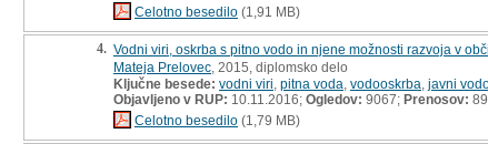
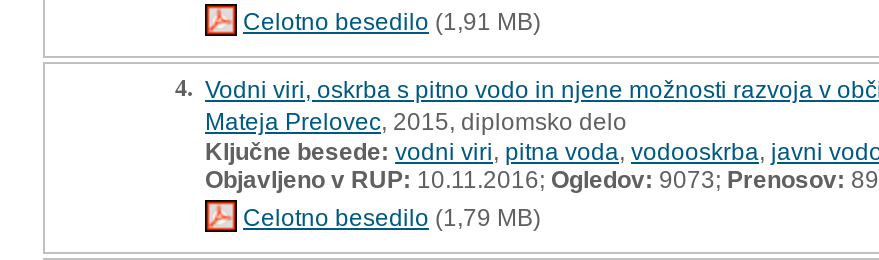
[113,91,488,107] Objavljeno v RUP:10.11.2016;Ogledov:9067;Prenosov:89 -> [205,165,879,193] Objavljeno v RUP:10.11.2016;Ogledov:9073;Prenosov:89

